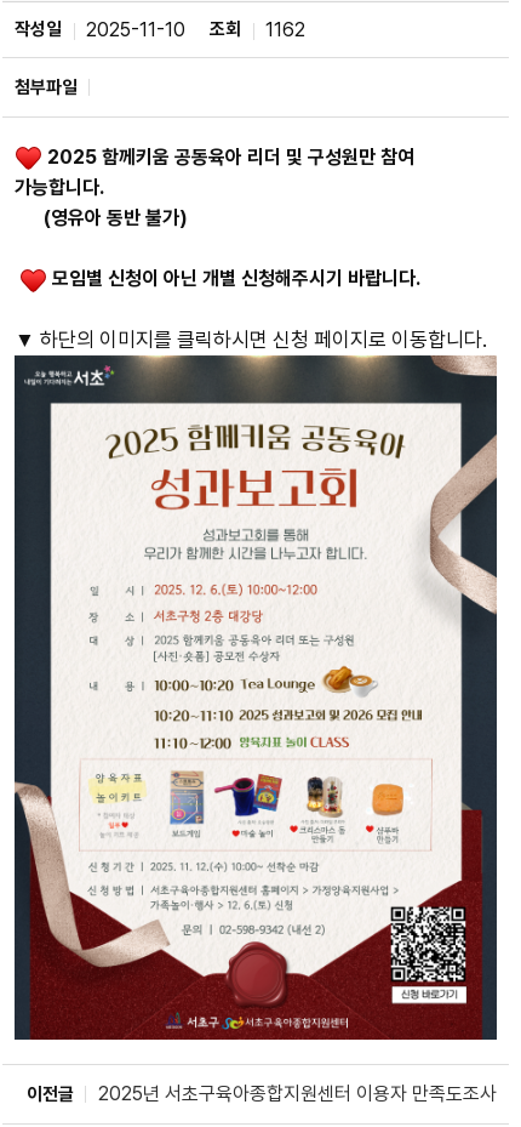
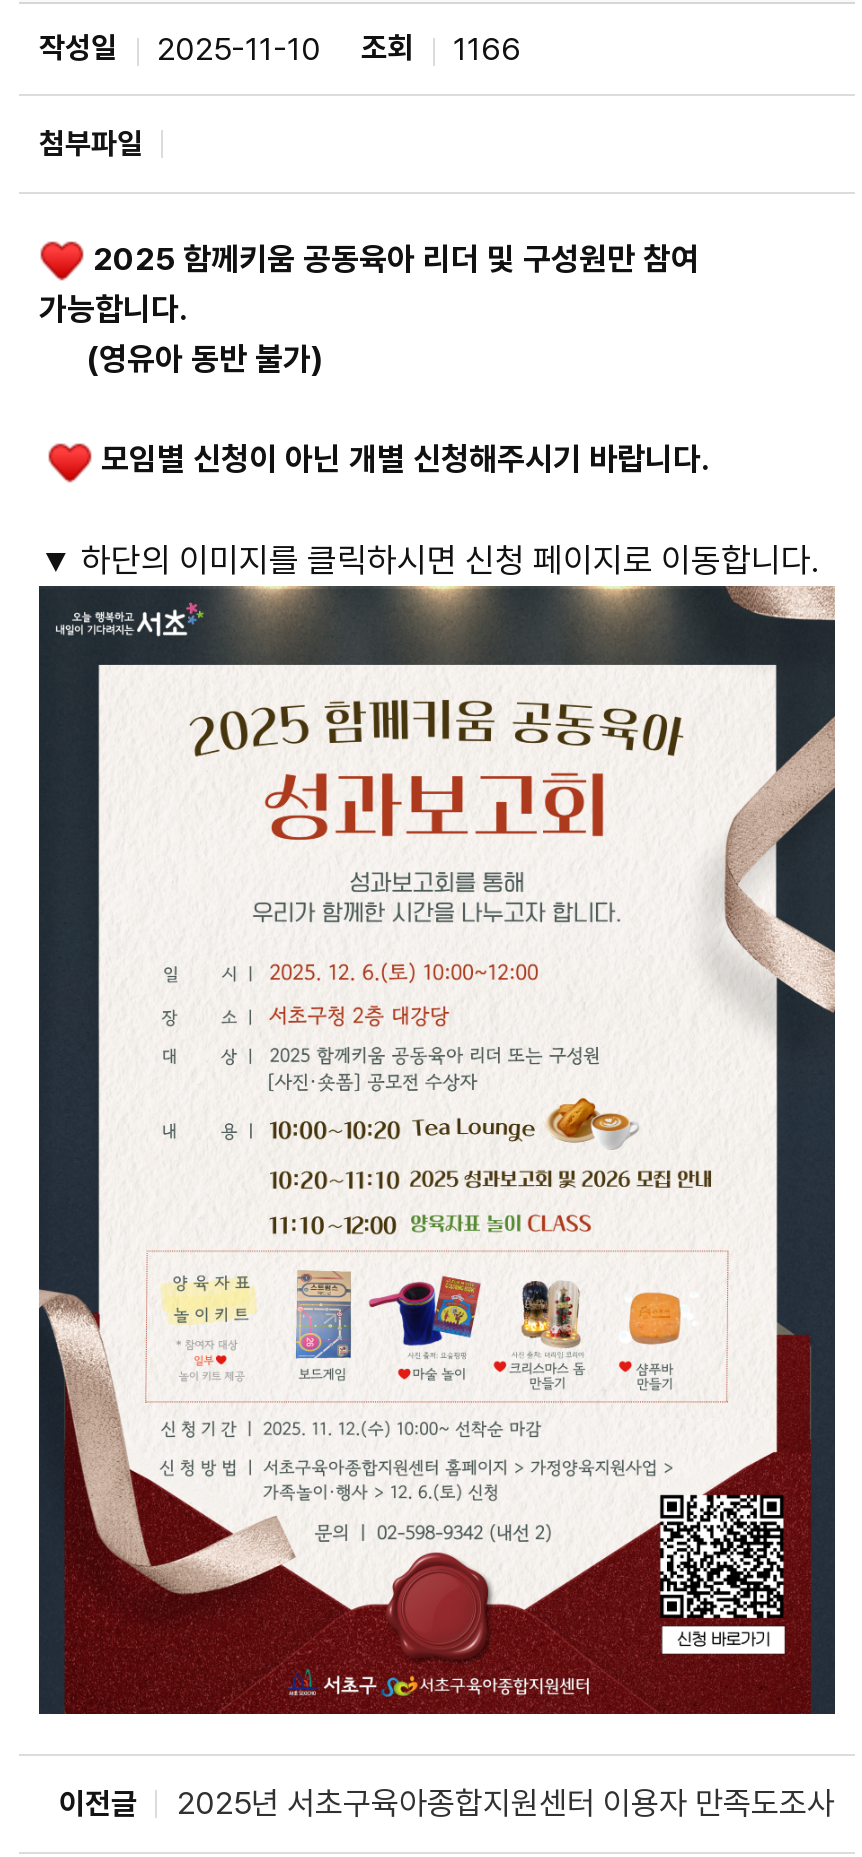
[15,18,305,41] 작성일 2025-11-10 조회 1162 -> [39,30,521,68] 작성일 2025-11-10 조회 1166

